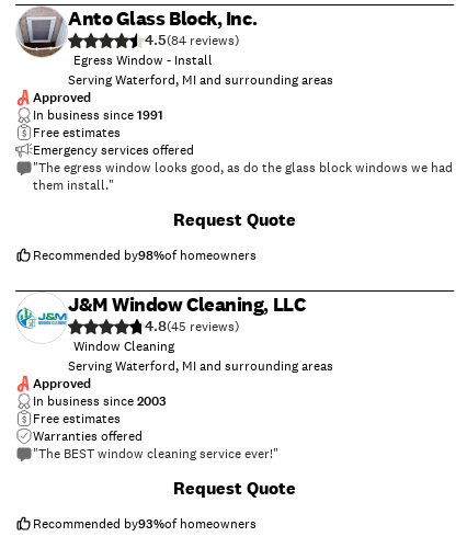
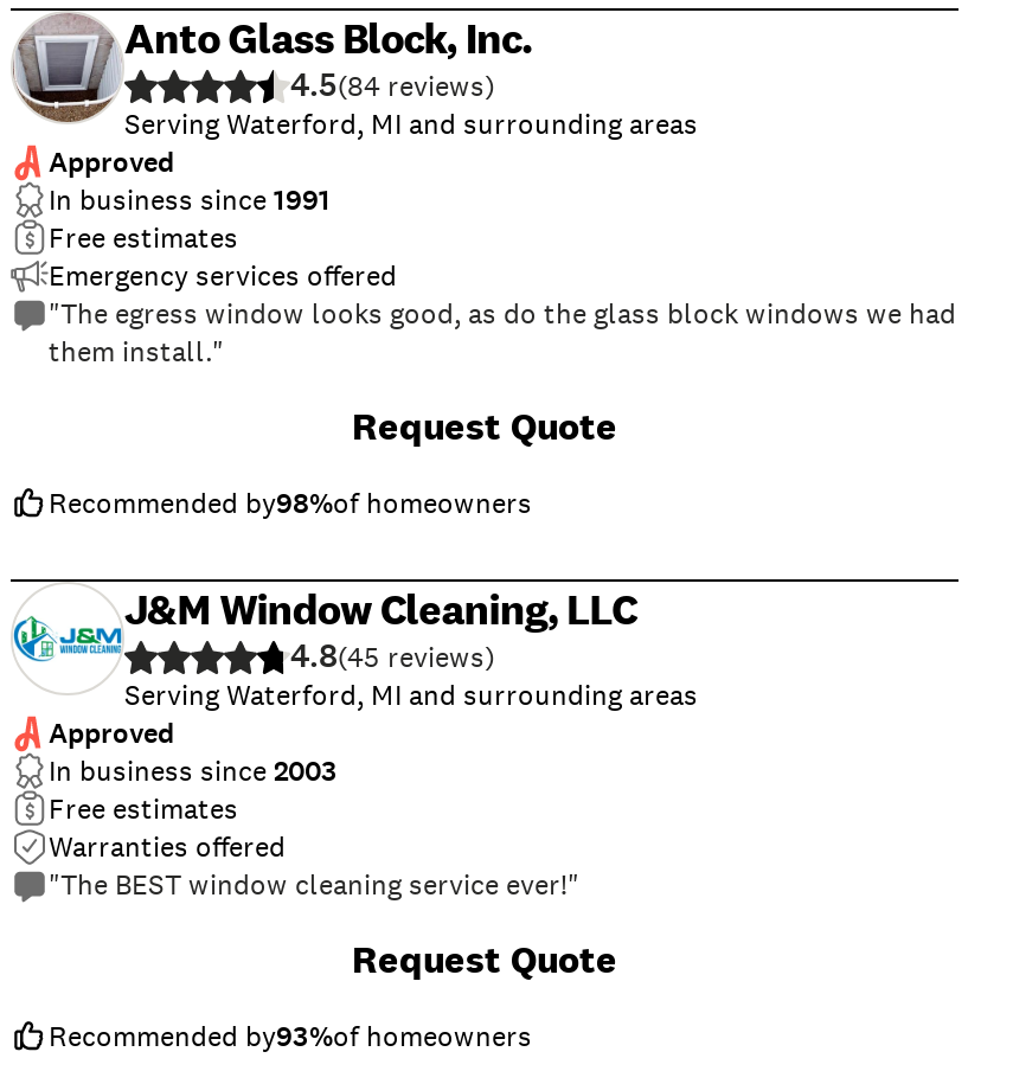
[73,52,213,69] Egress Window - Install -> none
[73,338,174,355] Window Cleaning -> none

